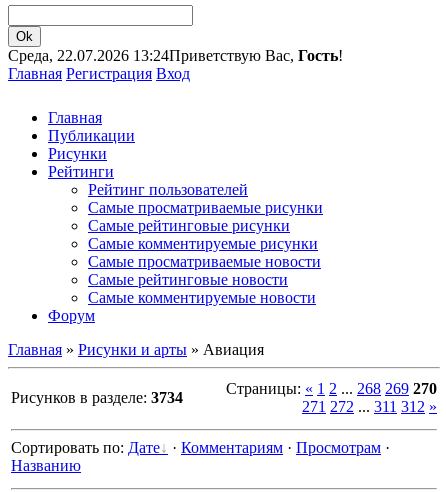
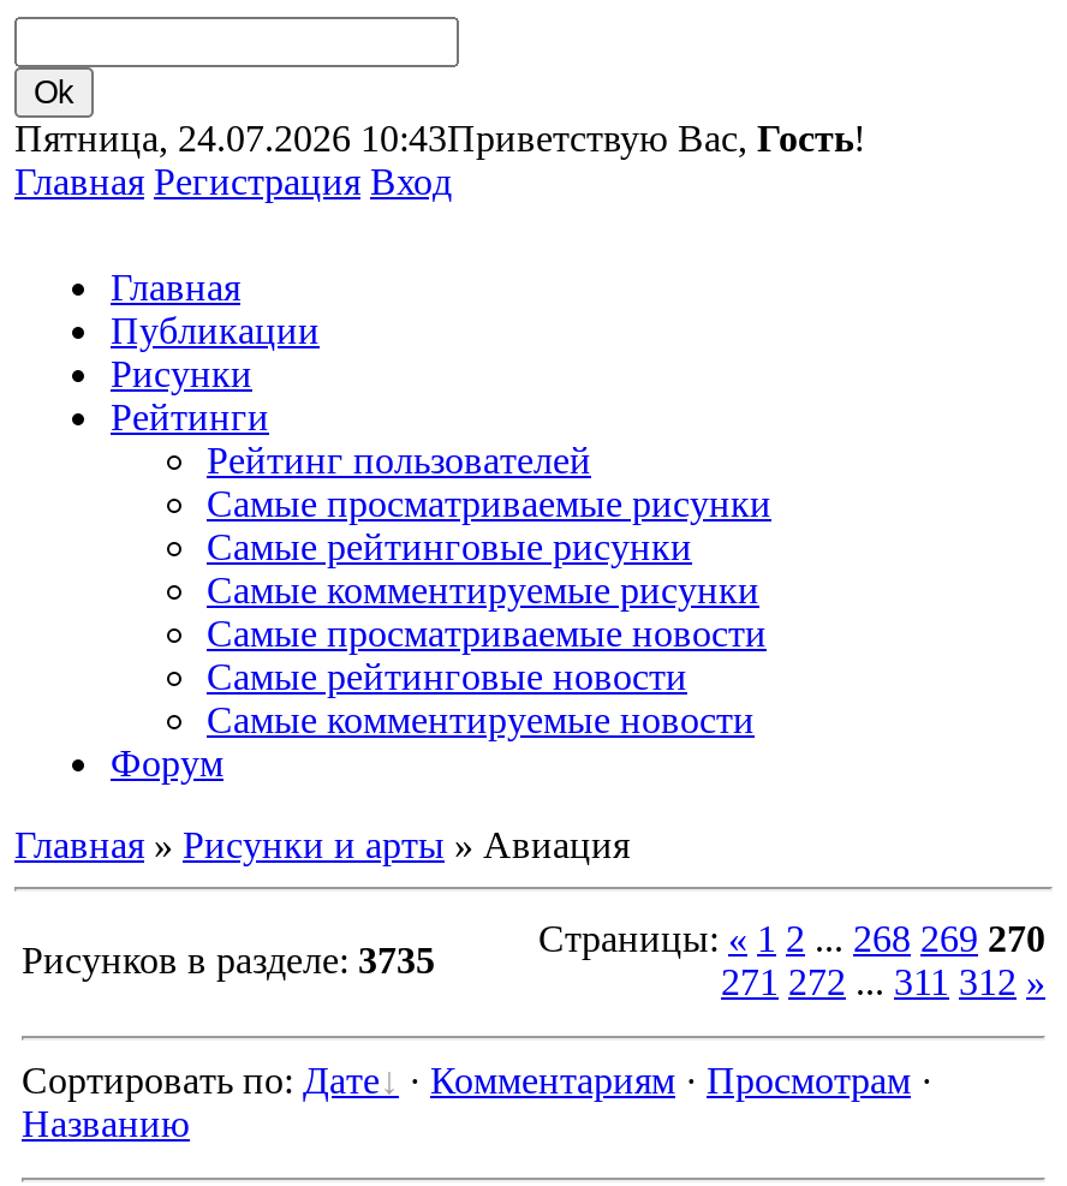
[8,47,343,64] Среда, 22.07.2026 13:24Приветствую Вас, Гость! -> [14,118,865,159] Пятница, 24.07.2026 10:43Приветствую Вас, Гость!
[11,389,183,406] Рисунков в разделе: 3734 -> [22,940,435,981] Рисунков в разделе: 3735

